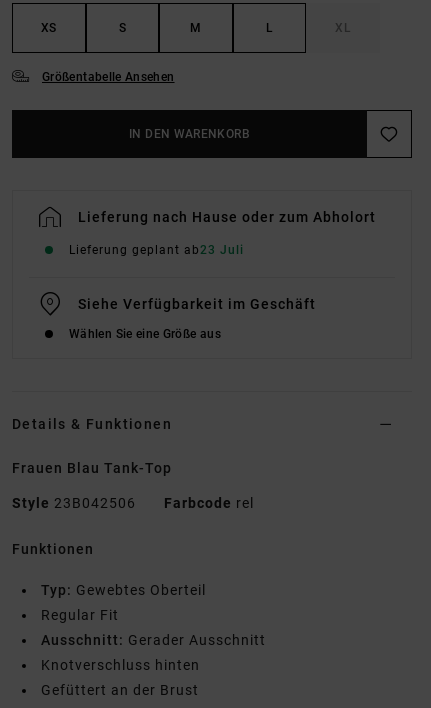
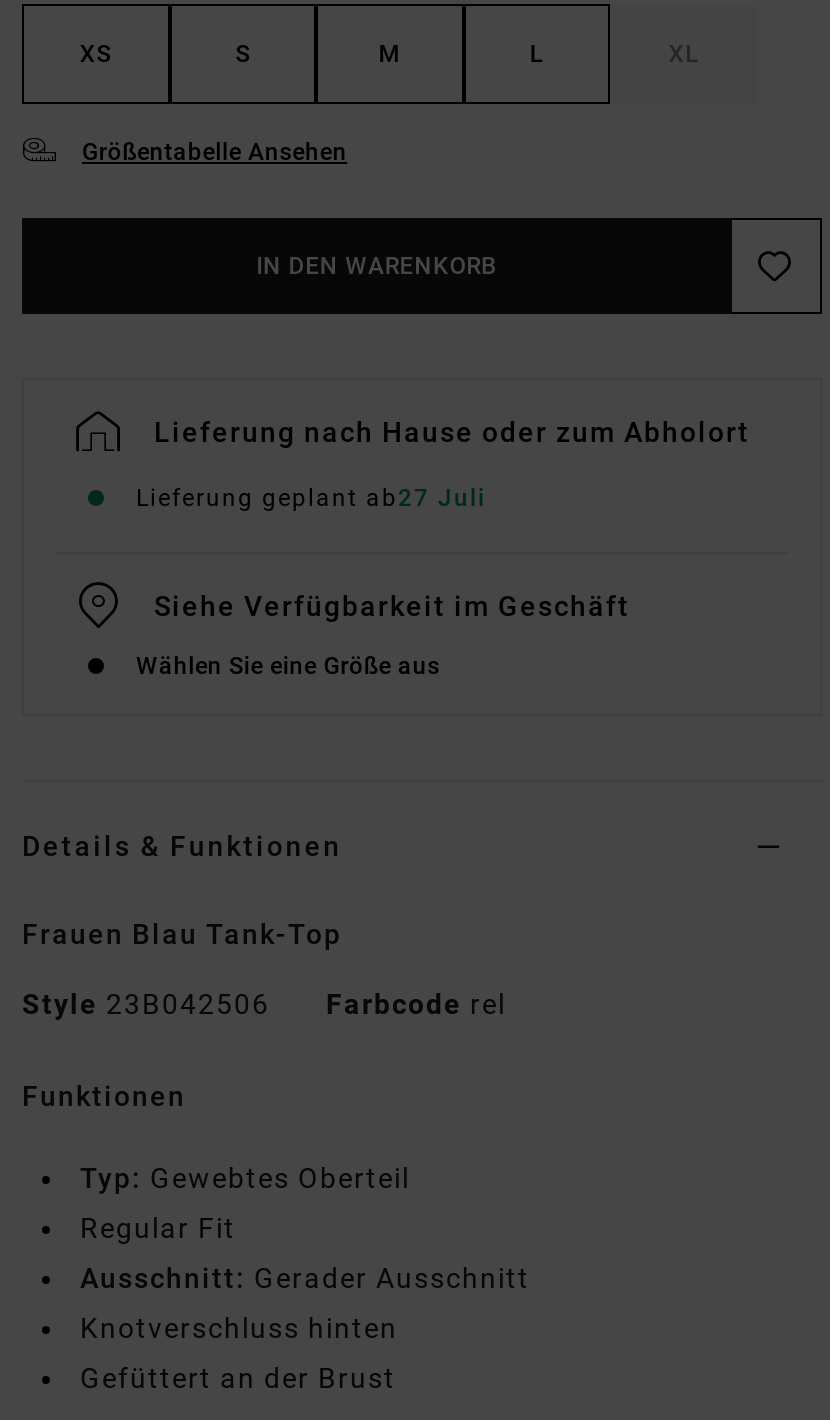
[69,243,244,257] Lieferung geplant ab23 Juli -> [136,485,486,513] Lieferung geplant ab27 Juli

